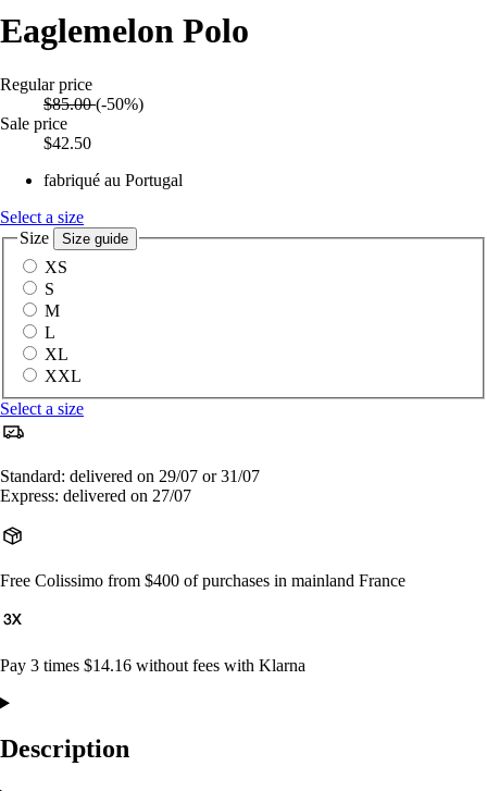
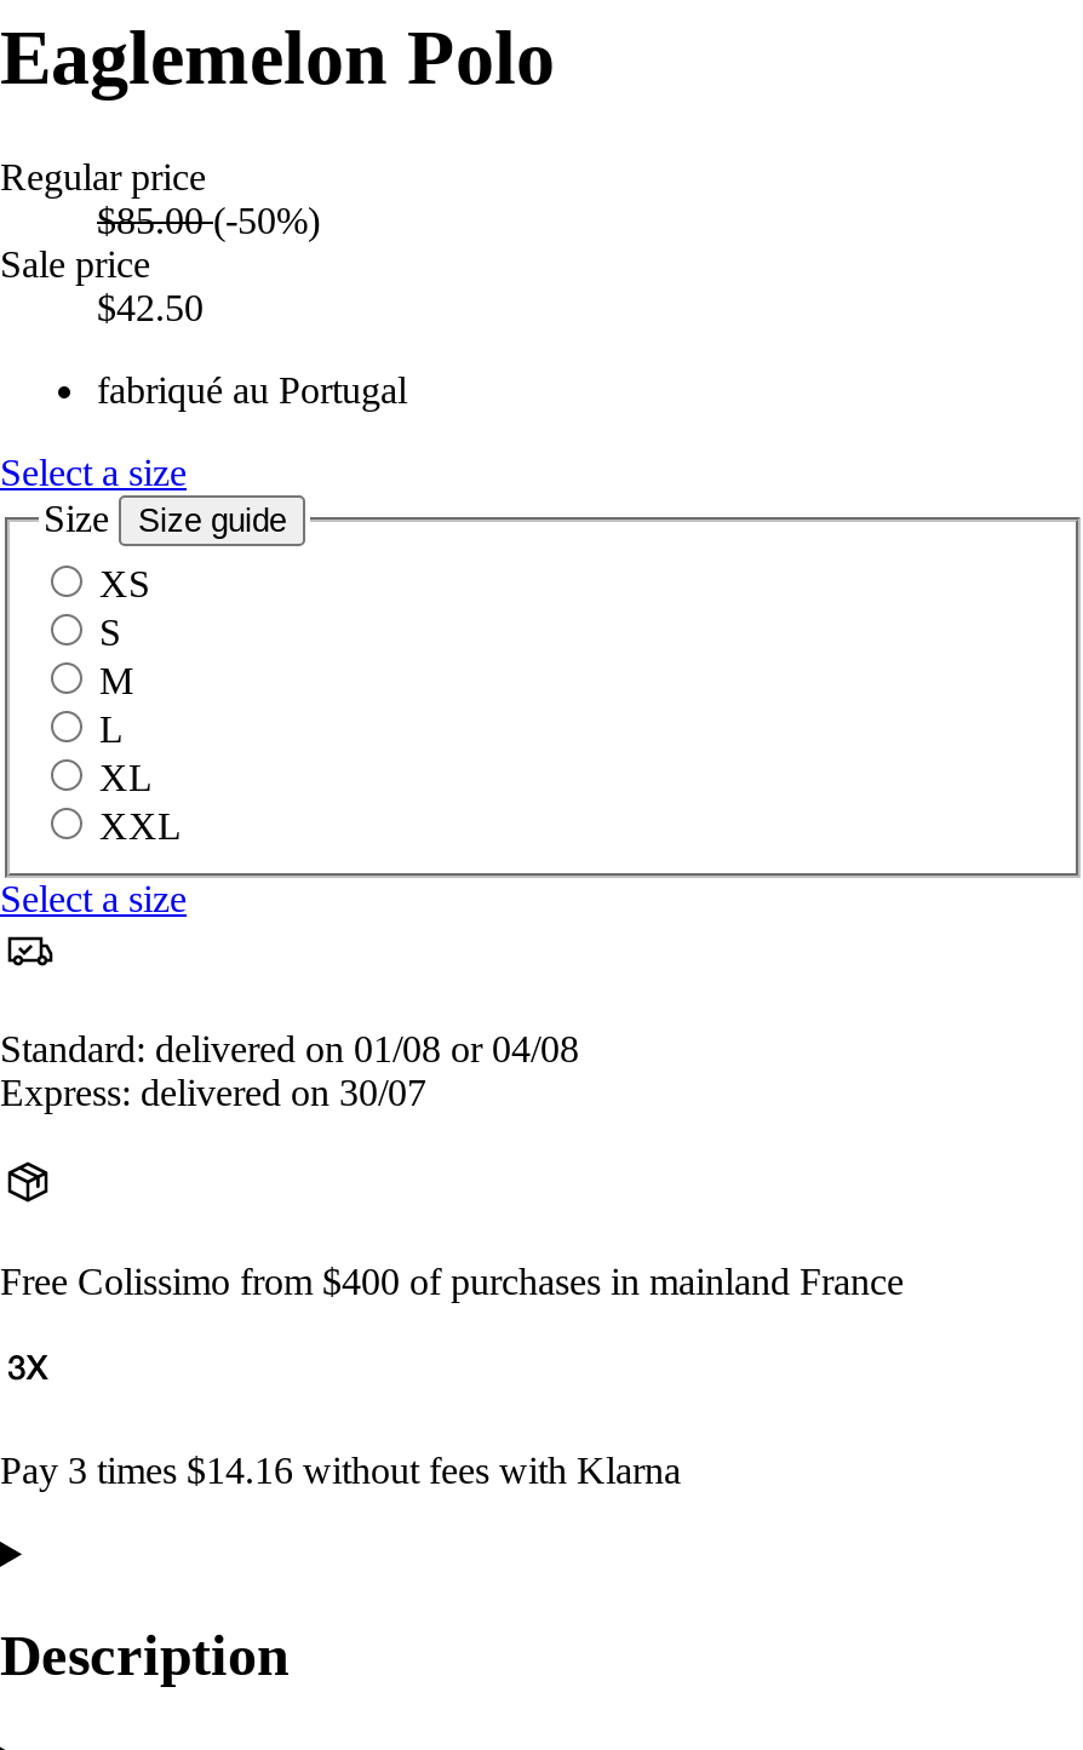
[0,467,260,486] Standard: delivered on 29/07 or 31/07 -> [0,1029,579,1071] Standard: delivered on 01/08 or 04/08
[0,487,191,505] Express: delivered on 27/07 -> [0,1073,426,1114] Express: delivered on 30/07

